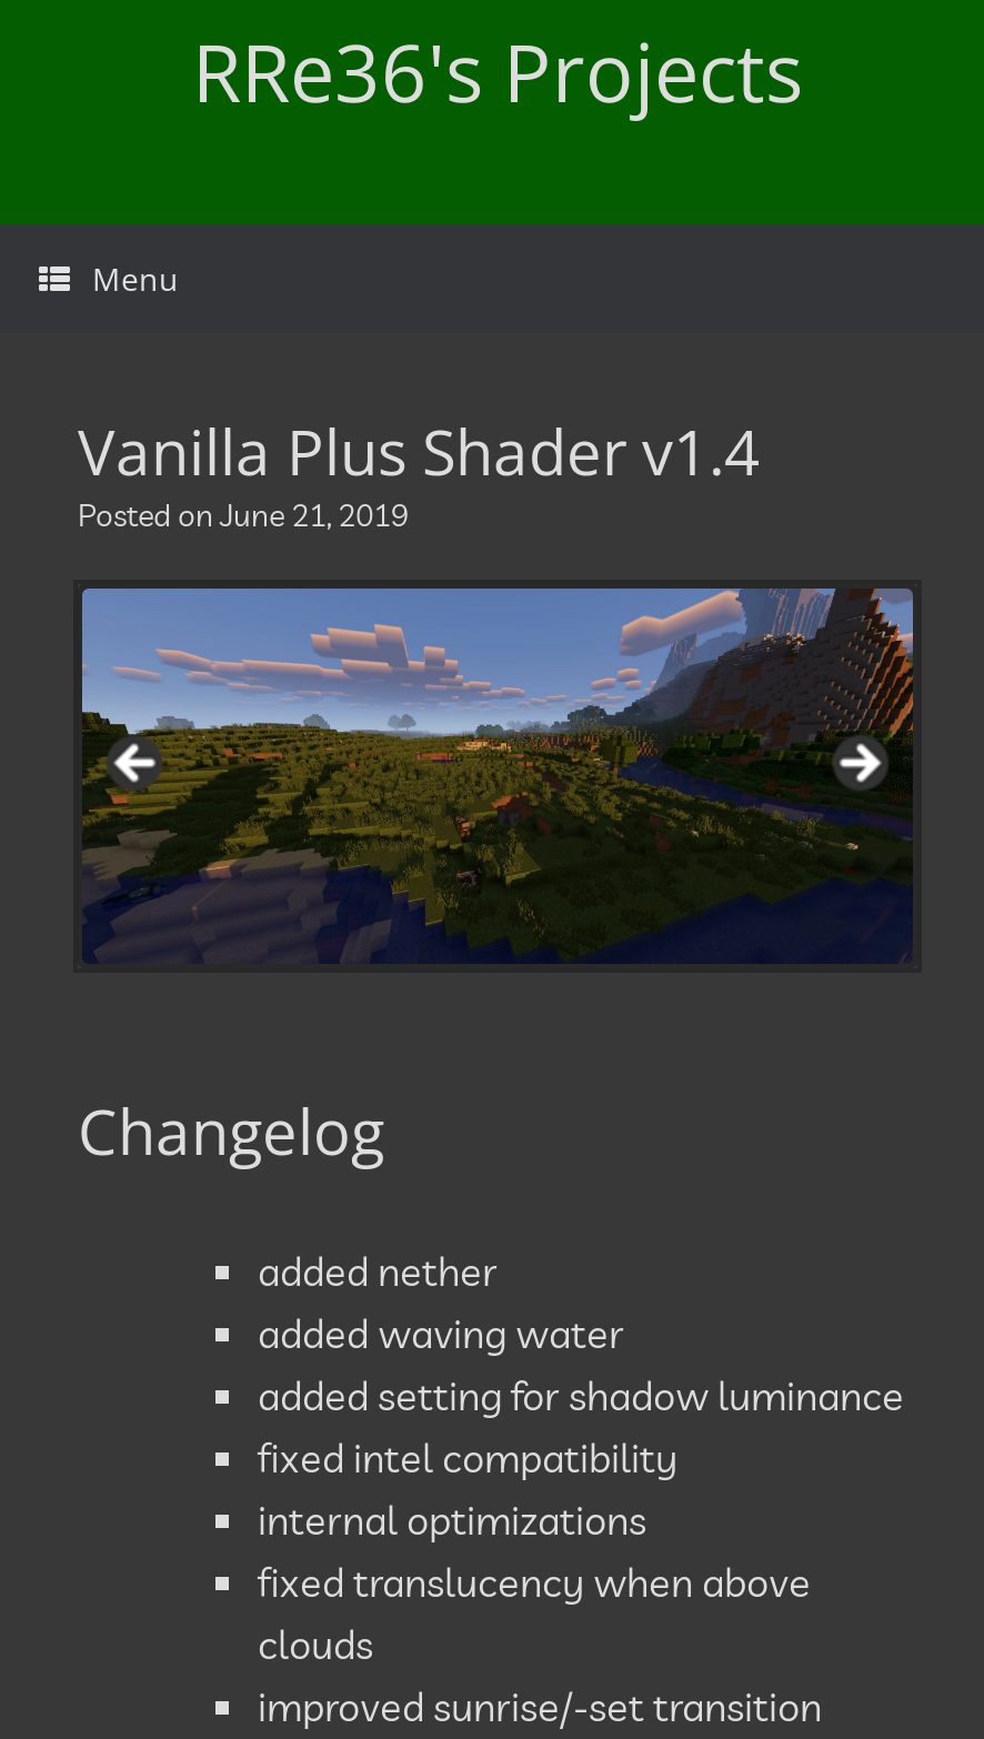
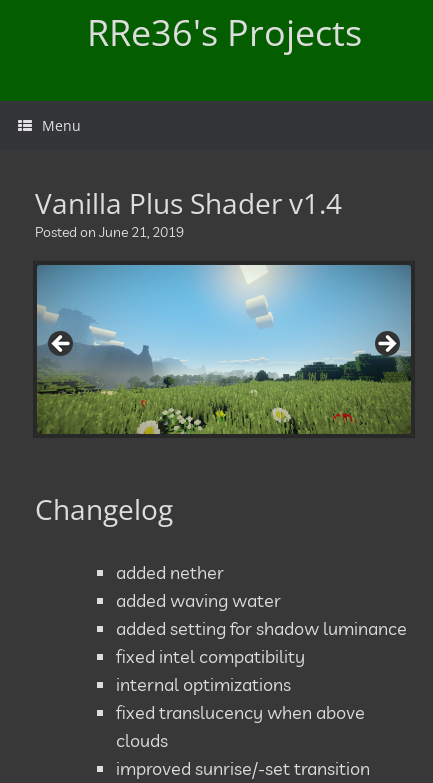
[82,586,915,964] [image] -> [36,264,412,435] [image]

